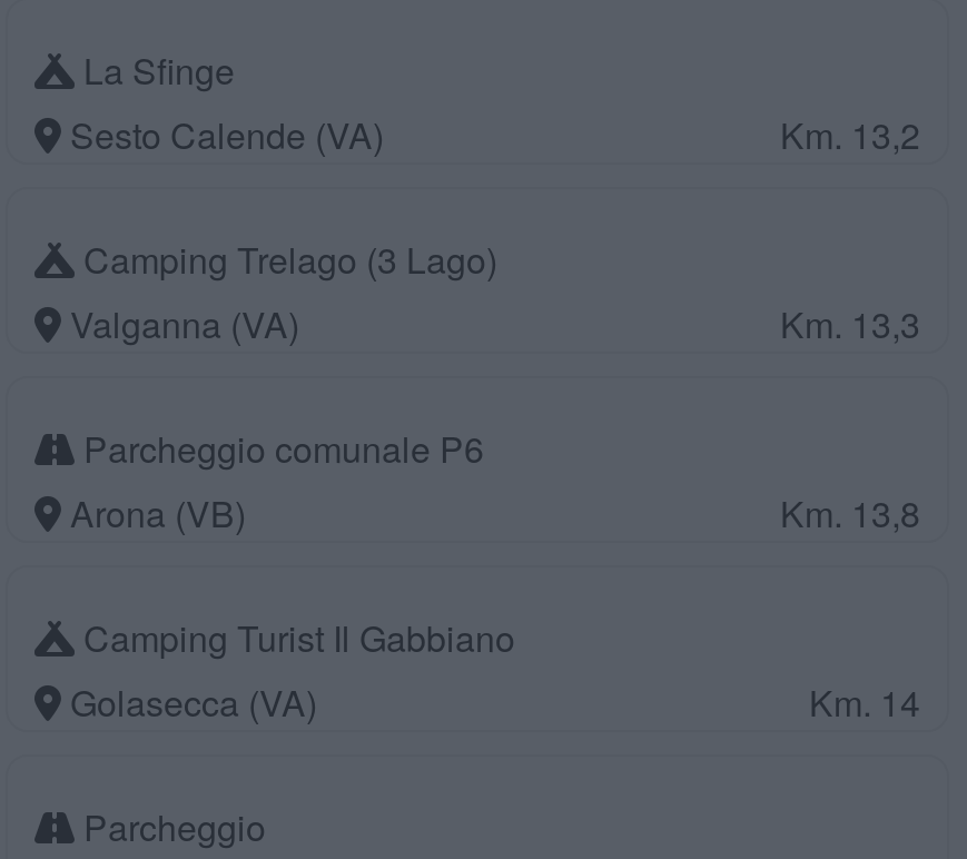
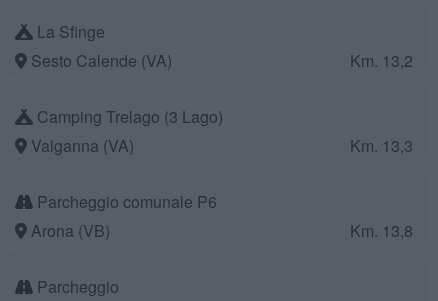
[61,612,920,728] Camping Turist Il Gabbiano | Golasecca (VA) | Km. 14 -> none

